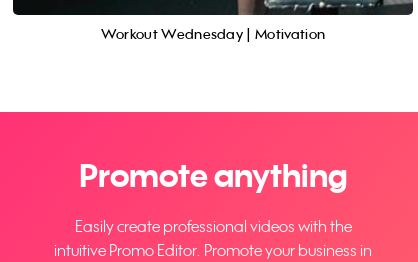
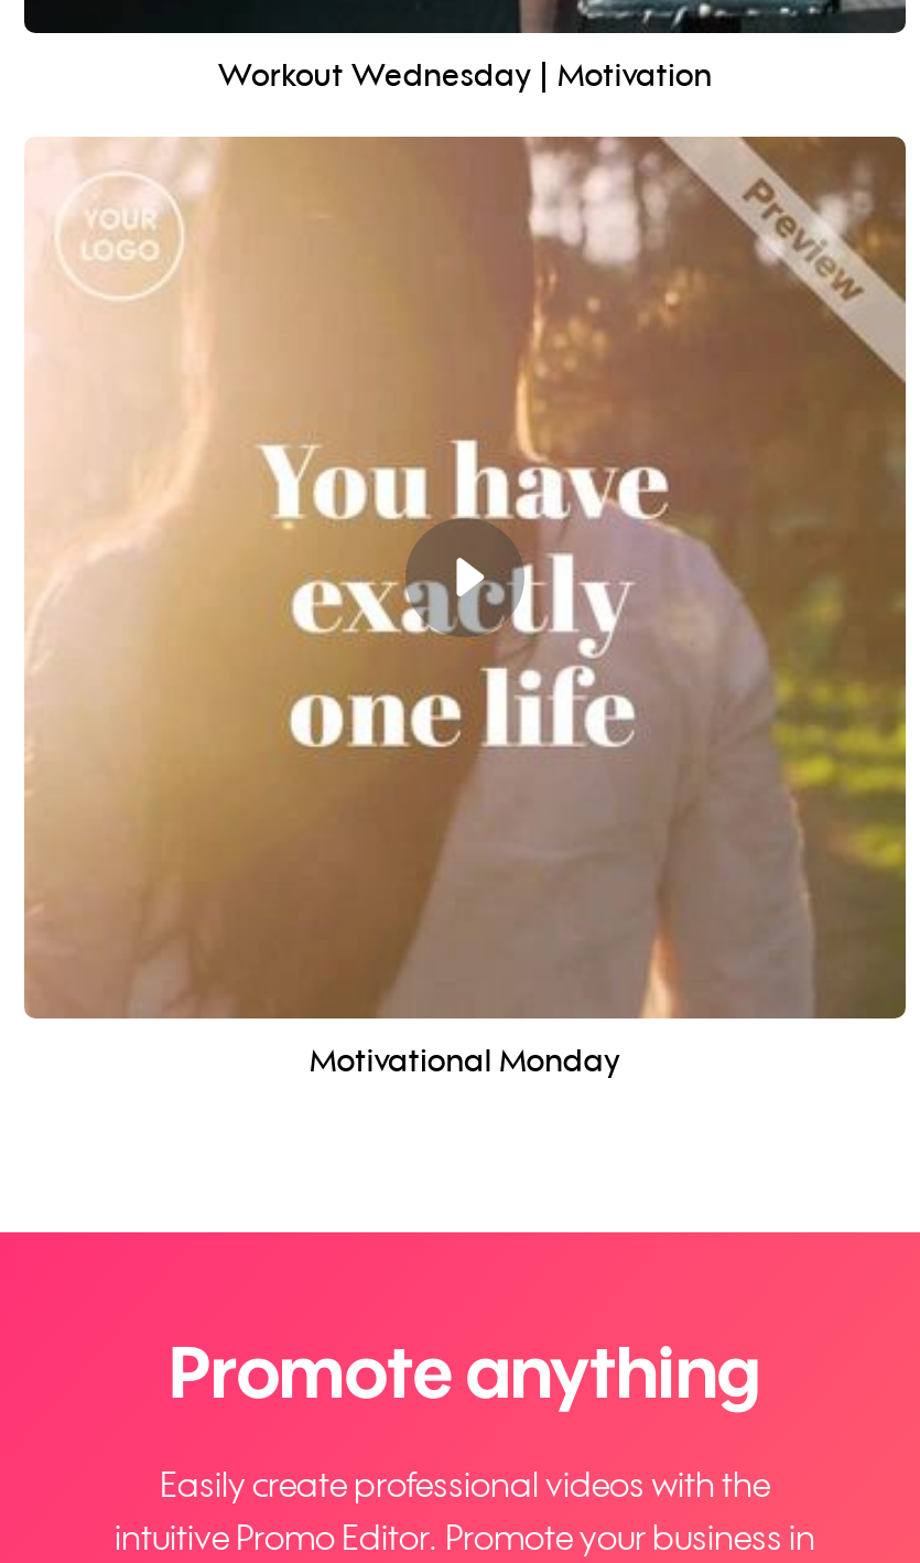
none -> [22,134,906,1078] [image] | Motivational Monday

